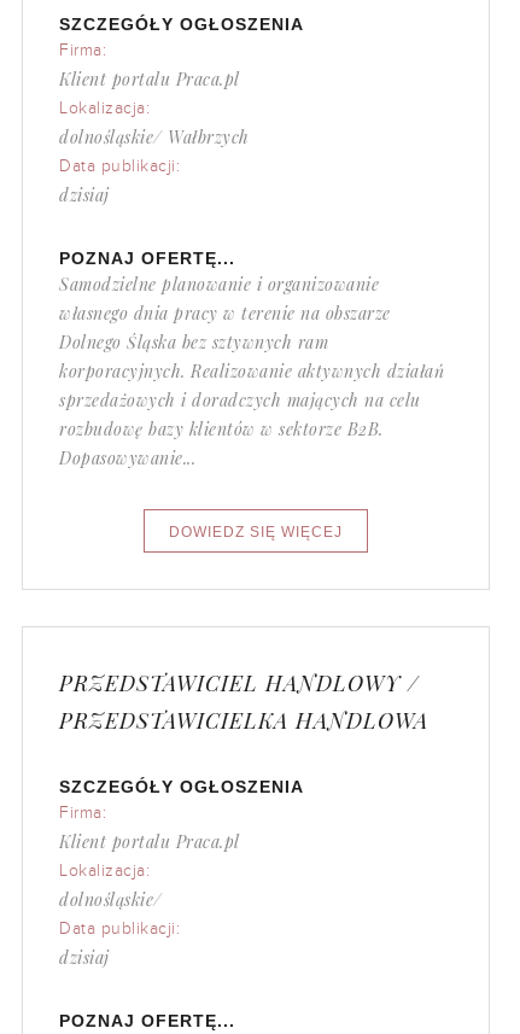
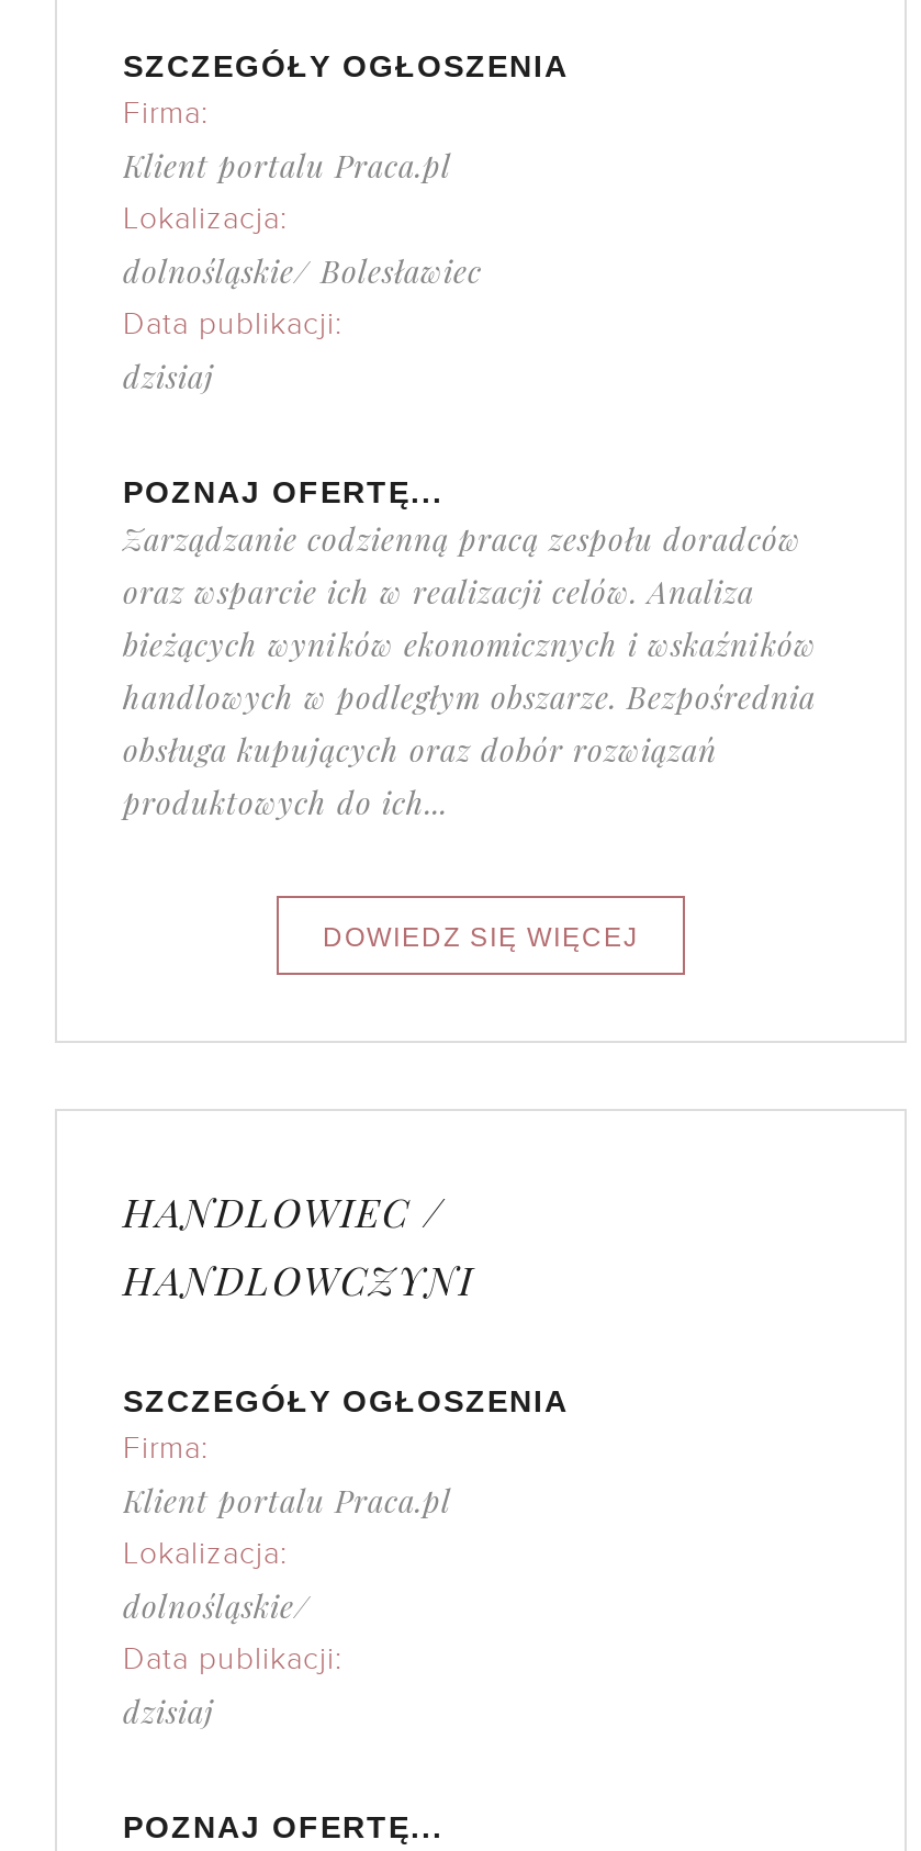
[59,125,249,148] dolnośląskie/ Wałbrzych -> [123,250,482,292] dolnośląskie/ Bolesławiec
[59,273,444,469] Samodzielne planowanie i organizowanie | własnego dnia pracy w terenie na obszarze | Dolnego Śląska bez sztywnych ram | korporacyjnych. Realizowanie aktywnych działań | sprzedażowych i doradczych mających na celu | rozbudowę bazy klientów w sektorze B2B. | Dopasowywanie... -> [123,518,817,823] Zarządzanie codzienną pracą zespołu doradców | oraz wsparcie ich w realizacji celów. Analiza | bieżących wyników ekonomicznych i wskaźników | handlowych w podległym obszarze. Bezpośrednia | obsługa kupujących oraz dobór rozwiązań | produktowych do ich...
[59,668,428,735] PRZEDSTAWICIEL HANDLOWY / | PRZEDSTAWICIELKA HANDLOWA -> [123,1186,474,1306] HANDLOWIEC / | HANDLOWCZYNI

